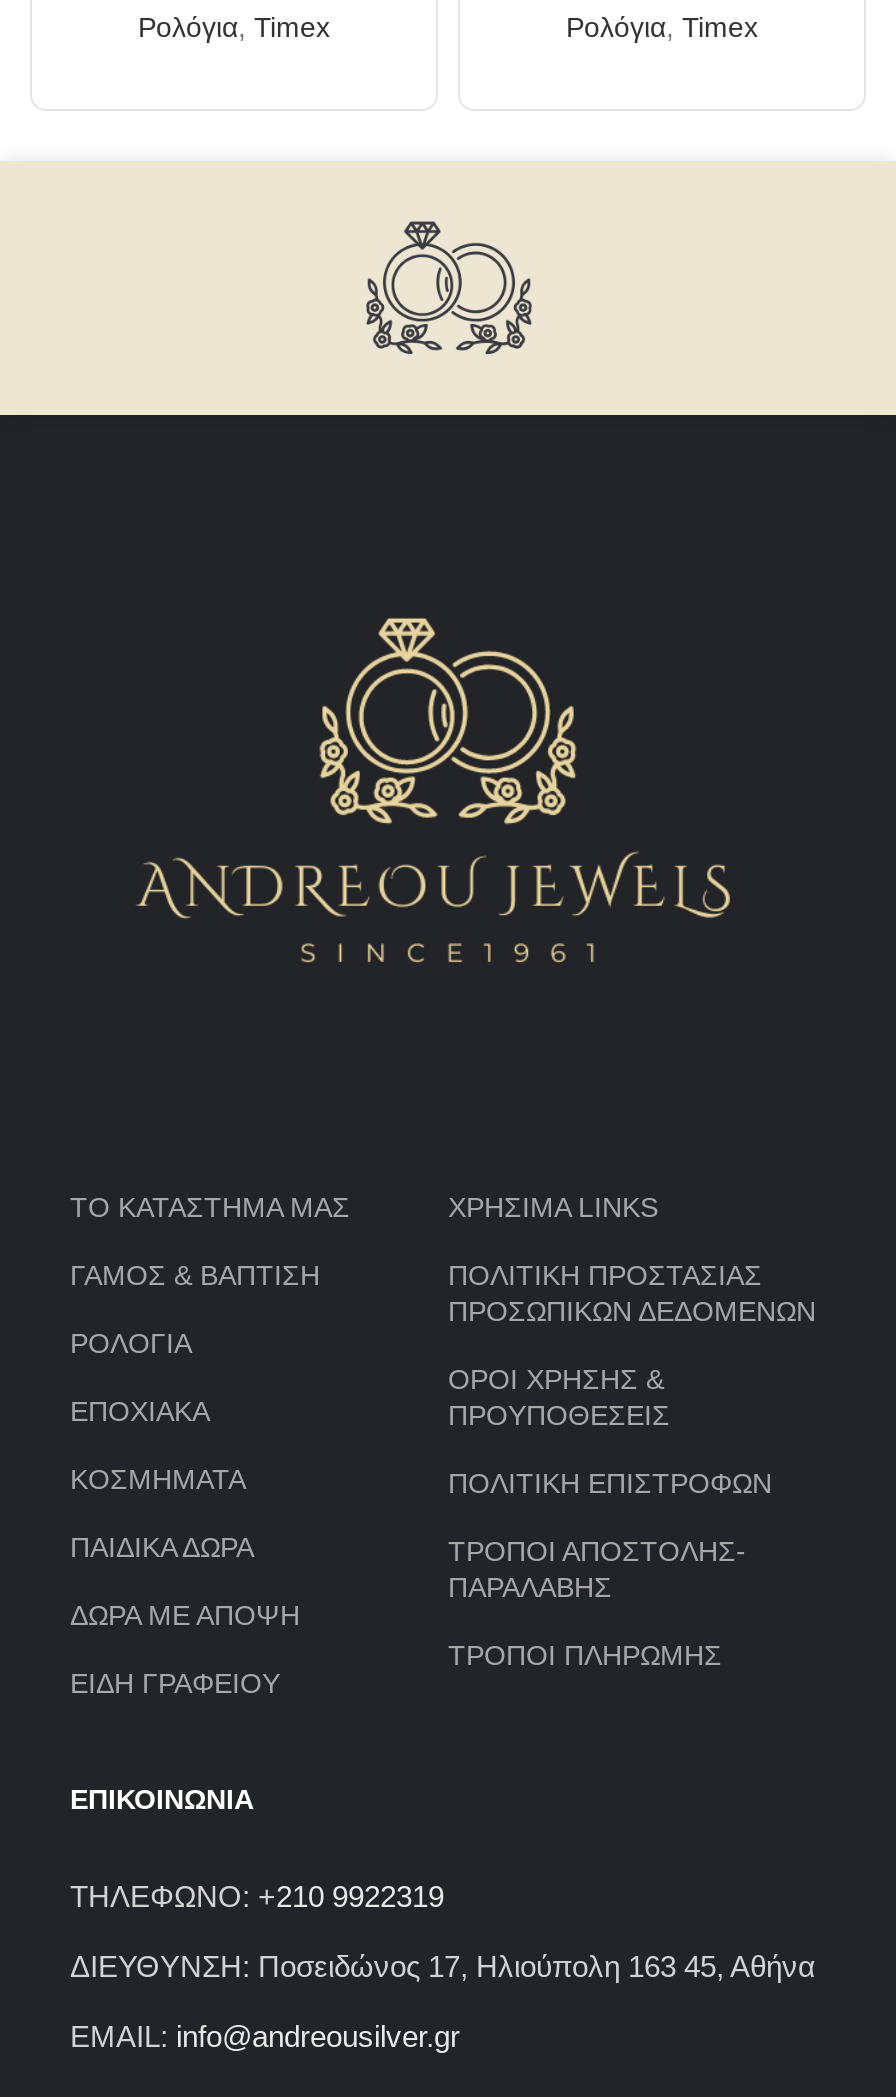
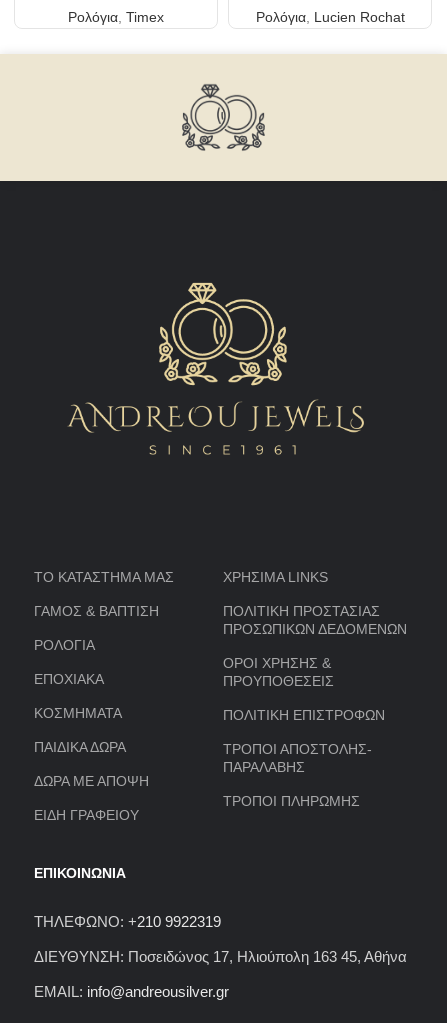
[566,11,758,43] Ρολόγια, Timex -> [255,9,404,25] Ρολόγια, Lucien Rochat

